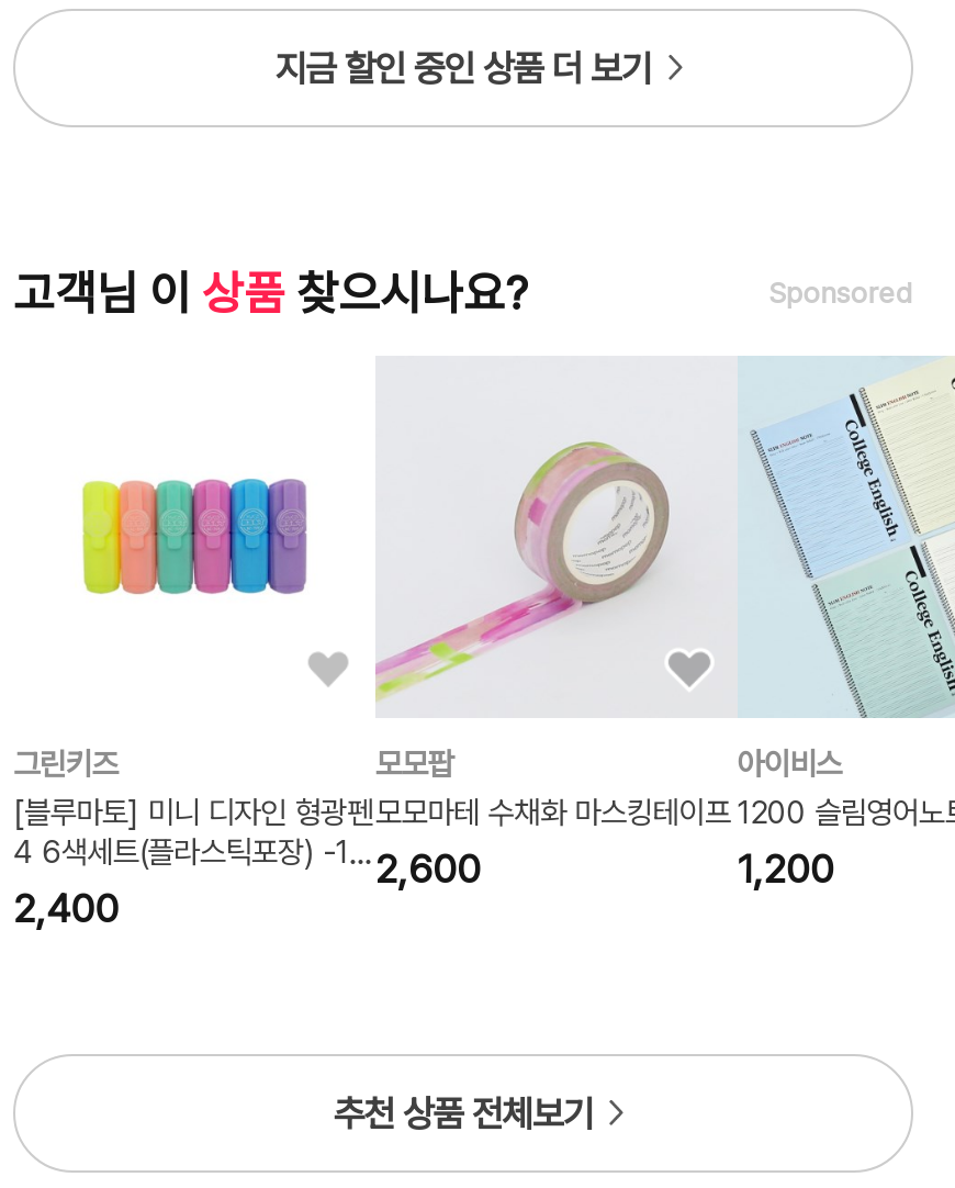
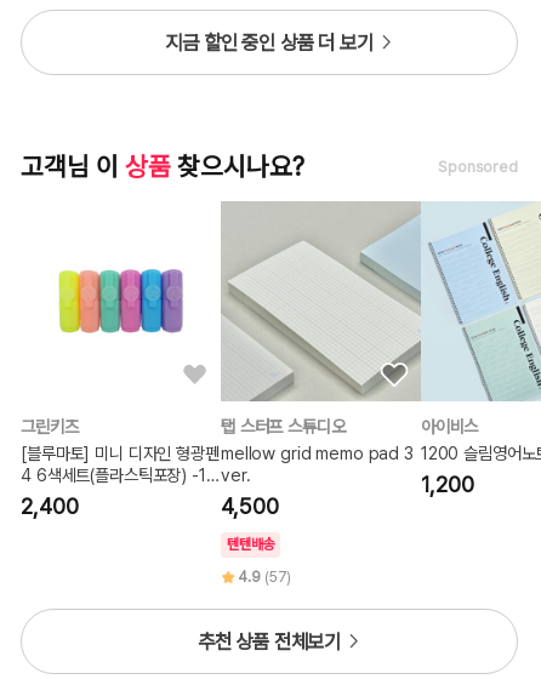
[375,358,738,892] [image] | 모모팝 | 모모마테 수채화 마스킹테이프 | 2,600 -> [221,201,422,586] [image] | 탭 스터프 스튜디오 | mellow grid memo pad 3 | ver. | 4,500 | 텐텐배송 | 4.9 (57)

